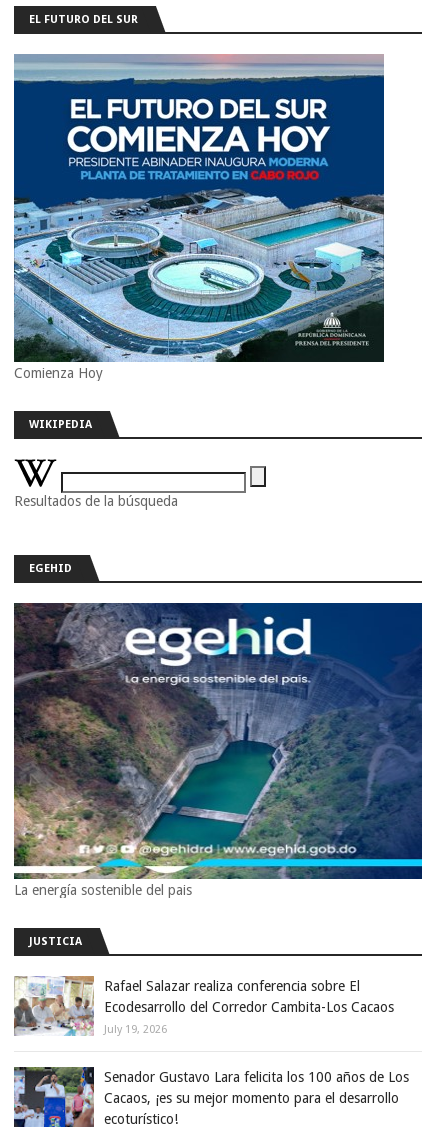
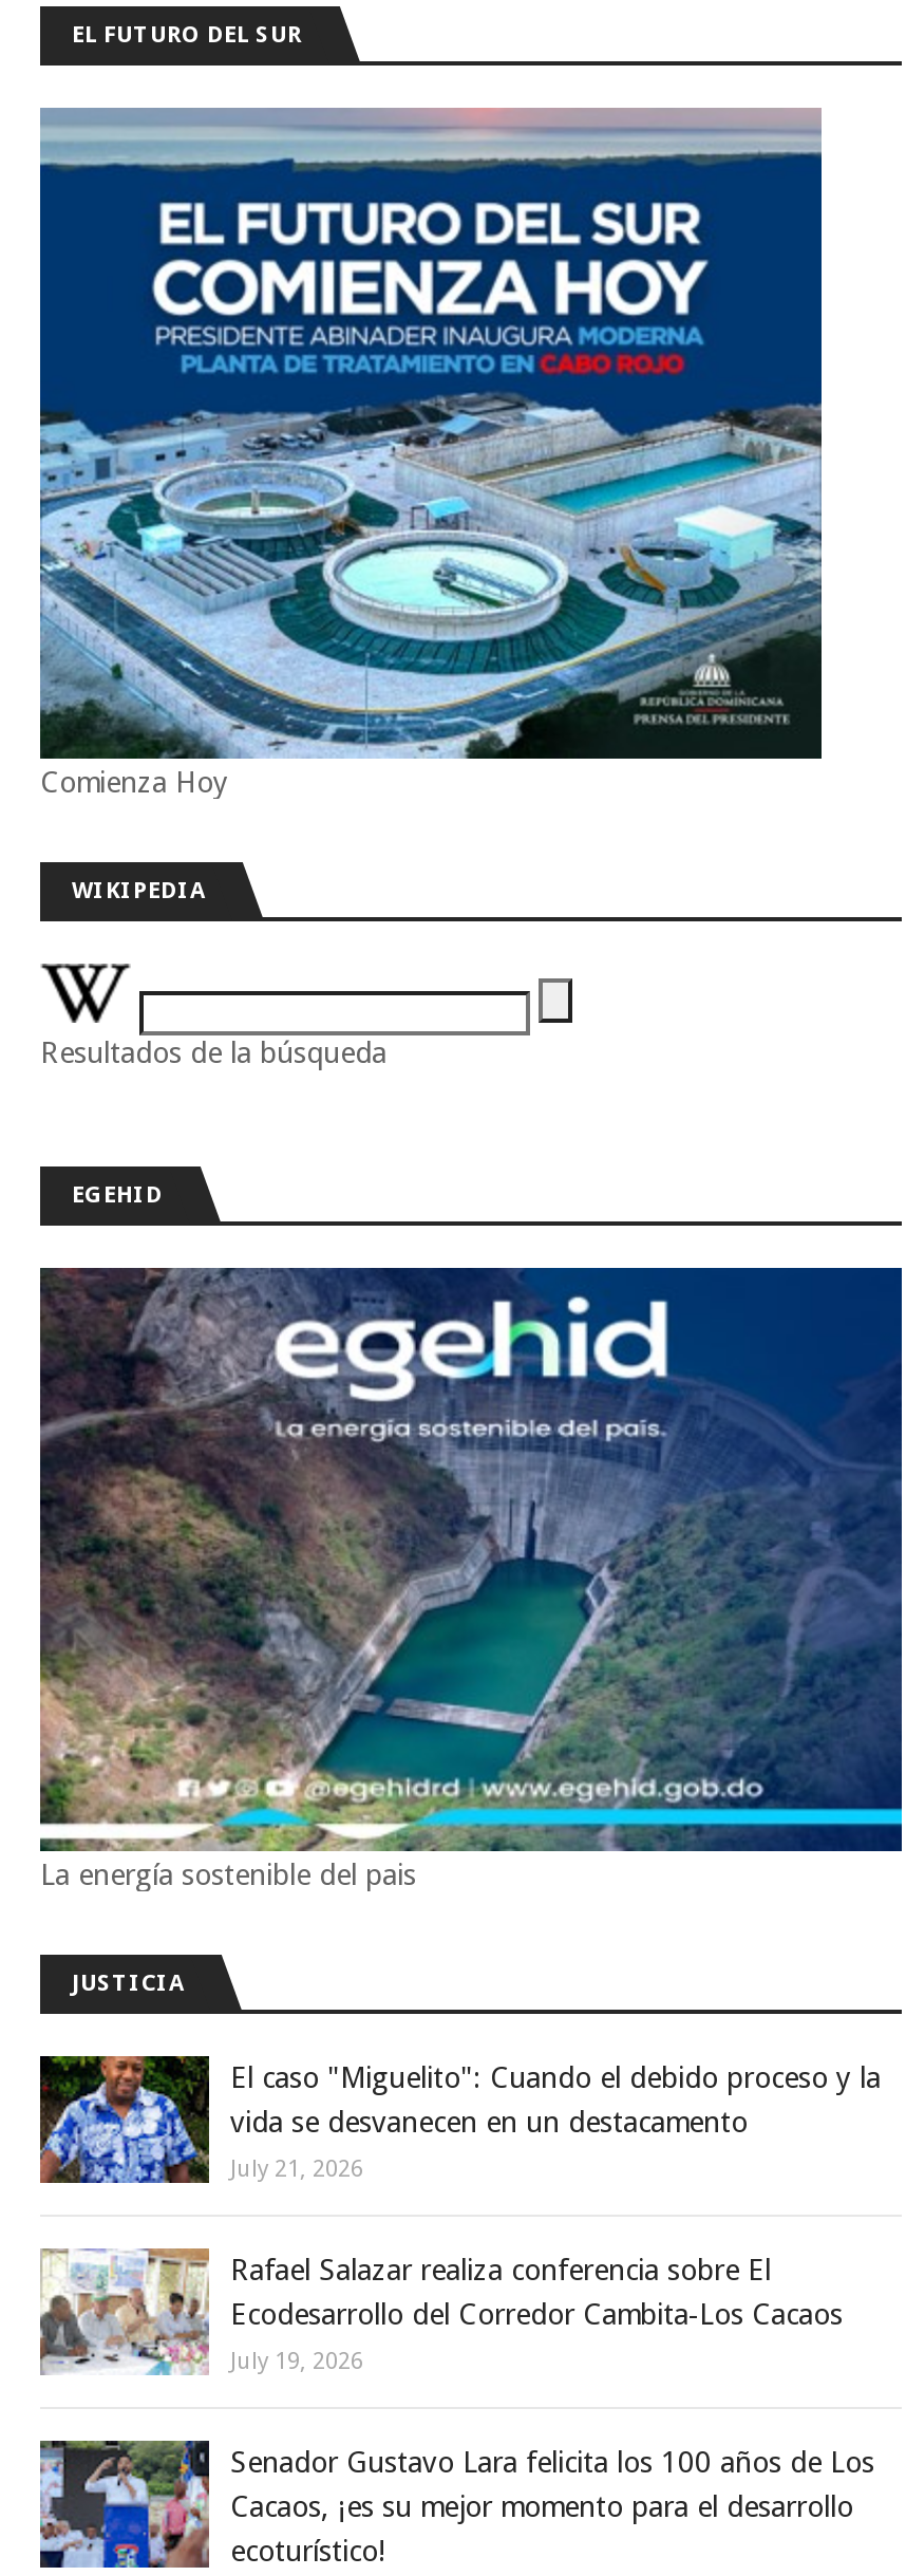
none -> [38,2054,881,2185] [image] | El caso "Miguelito": Cuando el debido proceso y la | vida se desvanecen en un destacamento | July 21, 2026

